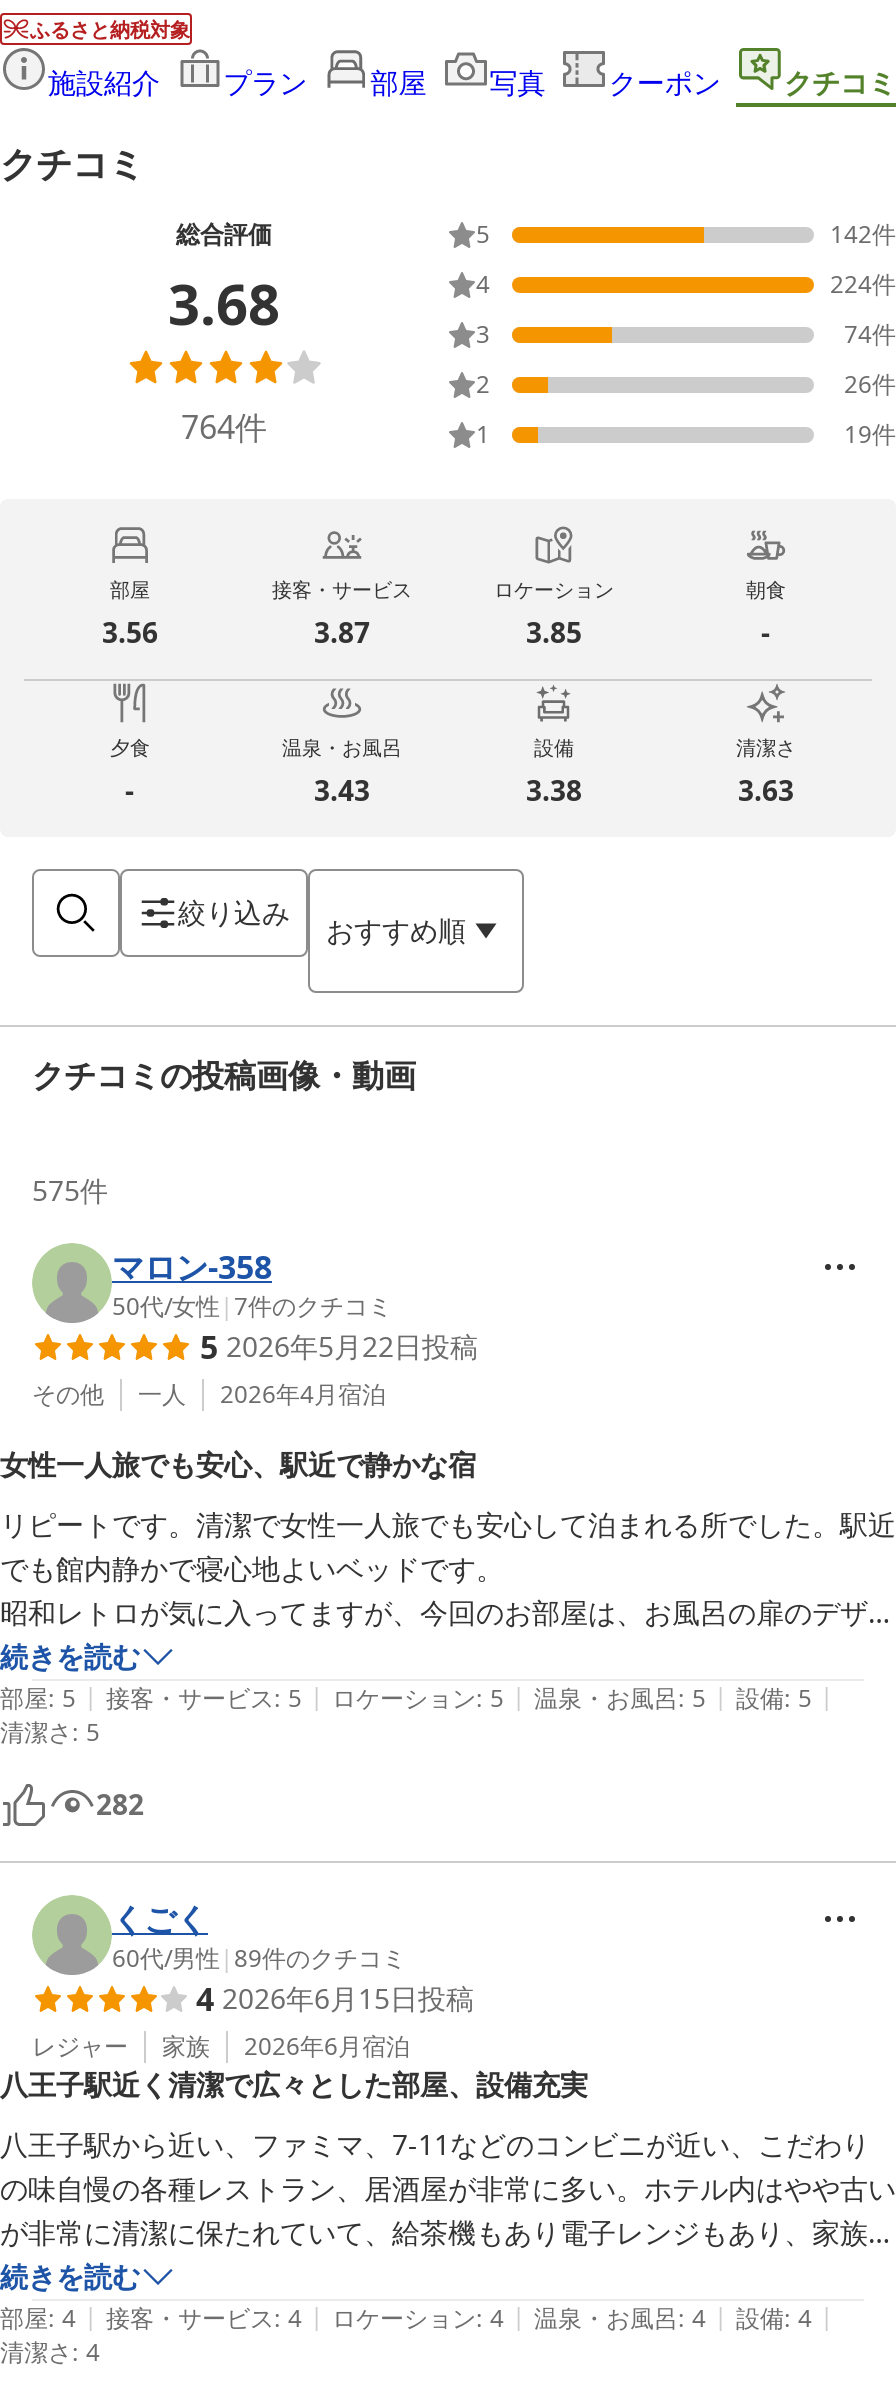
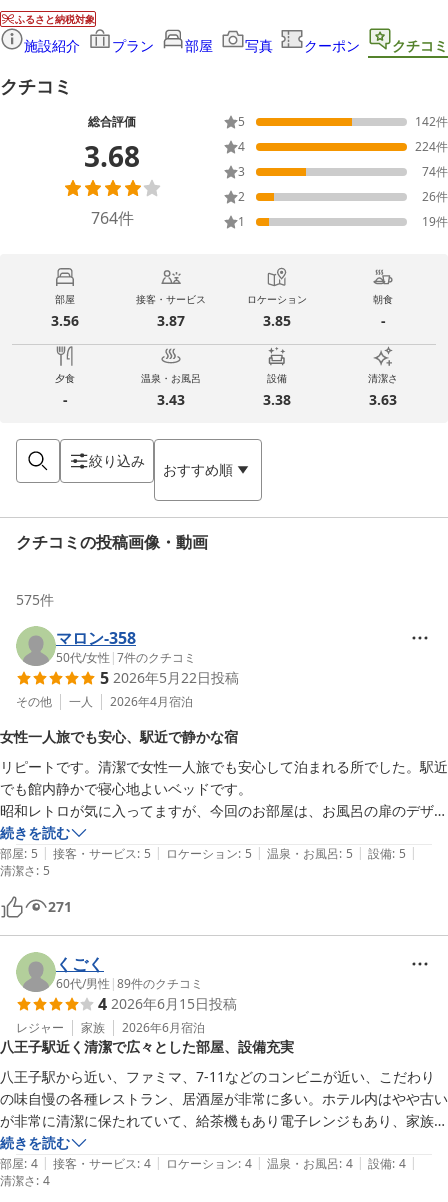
[96,1785,144,1823] 282 -> [48,897,72,916] 271

